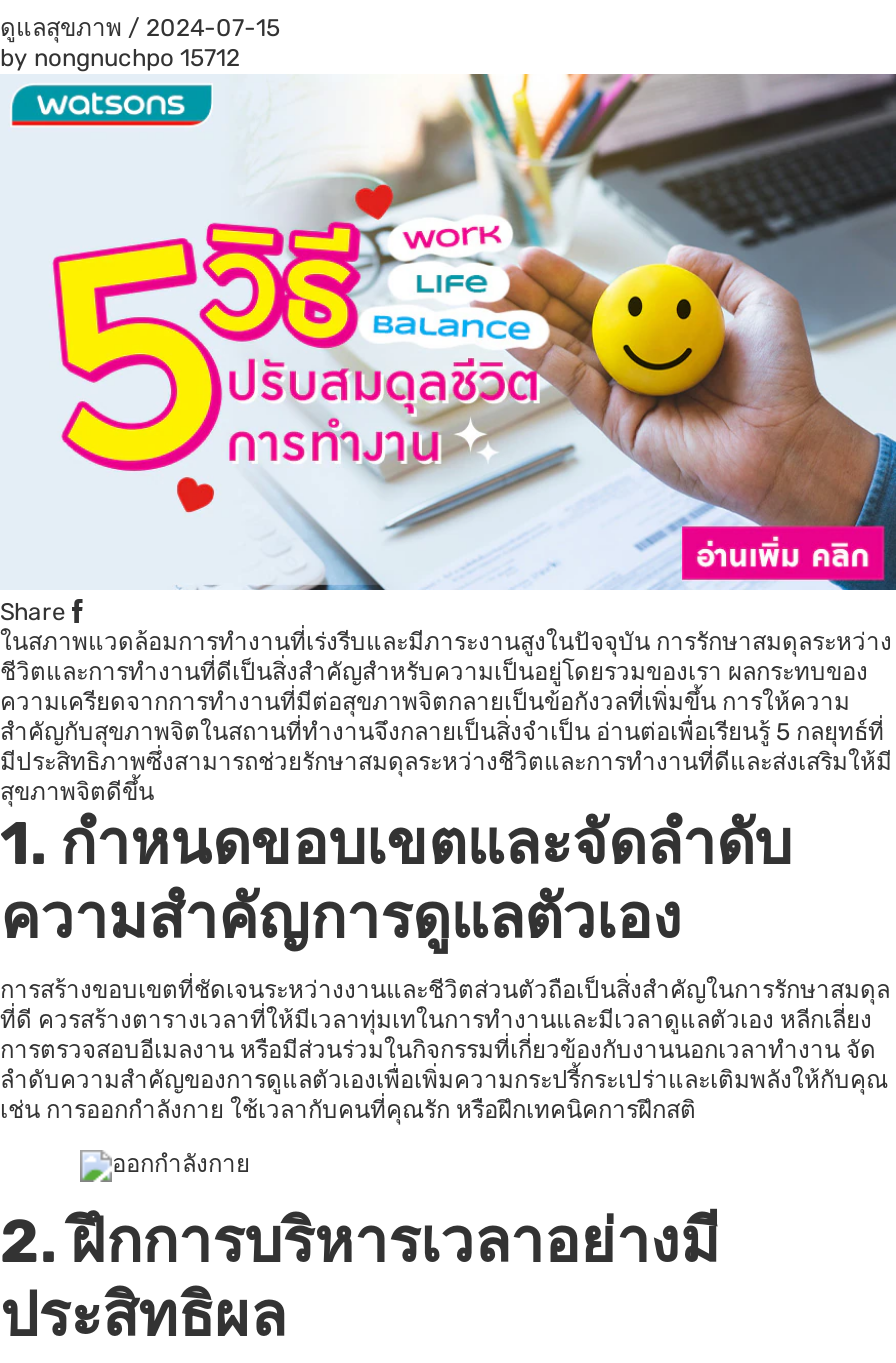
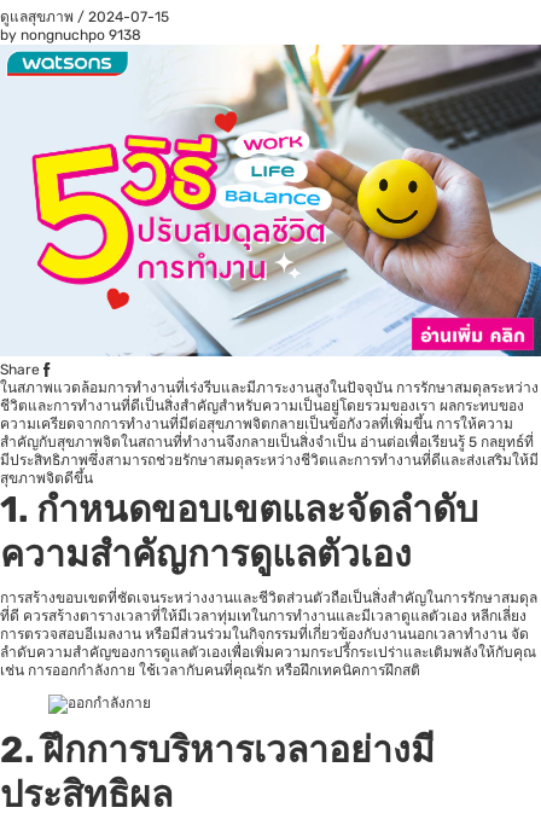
[0,44,240,72] by nongnuchpo 15712 -> [0,27,141,43] by nongnuchpo 9138

